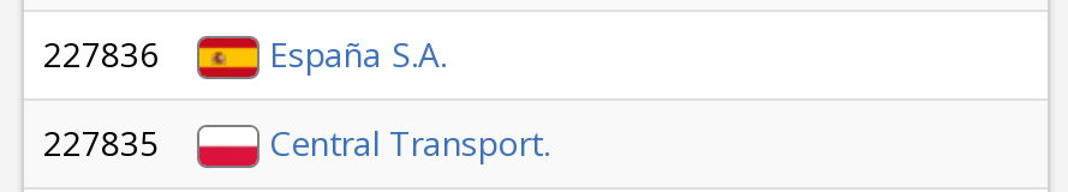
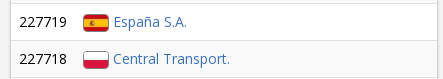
[43,31,159,77] 227836 -> [19,12,67,31] 227719
[43,120,159,166] 227835 -> [19,49,67,68] 227718

